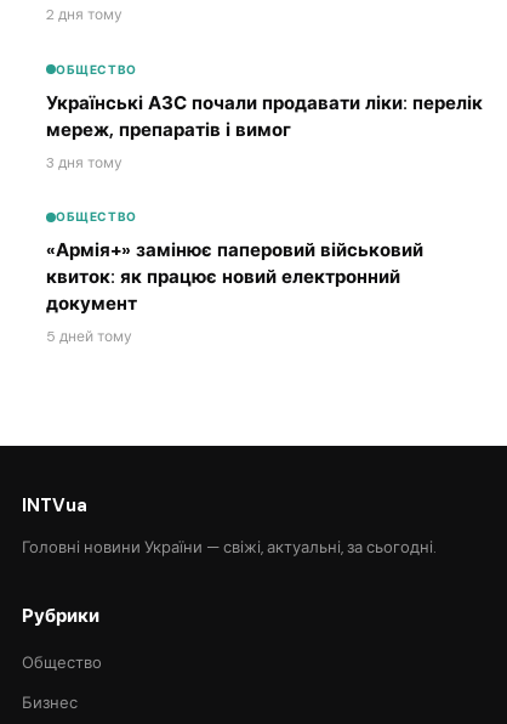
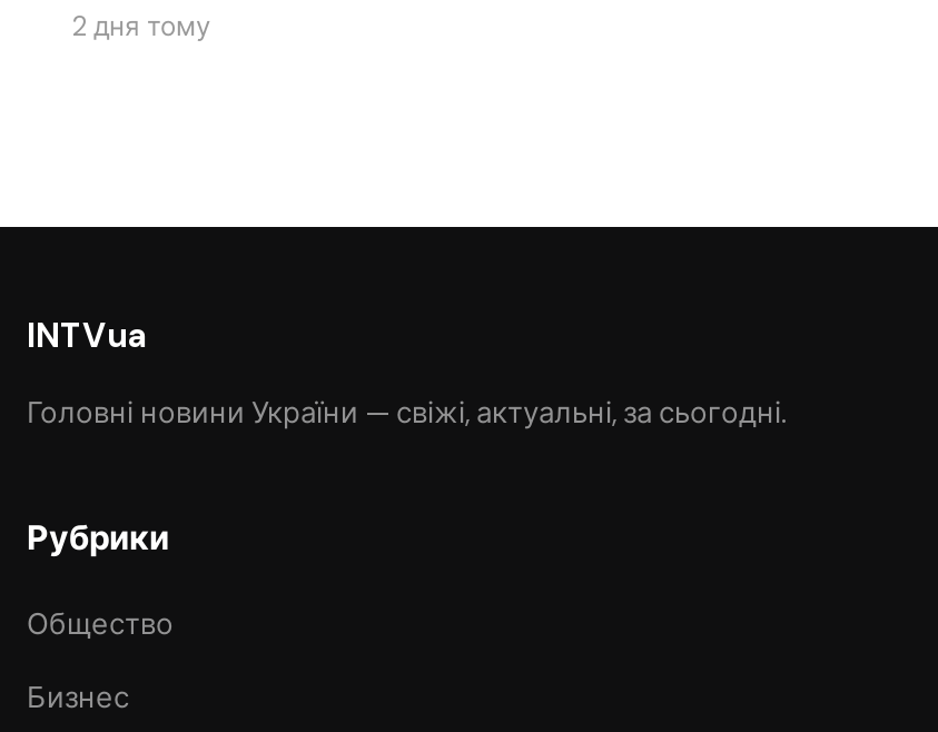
[46,62,483,347] ОБЩЕСТВО | Українські АЗС почали продавати ліки: перелік | мереж, препаратів і вимог | 3 дня тому | ОБЩЕСТВО | «Армія+» замінює паперовий військовий | квиток: як працює новий електронний | документ | 5 дней тому -> none

